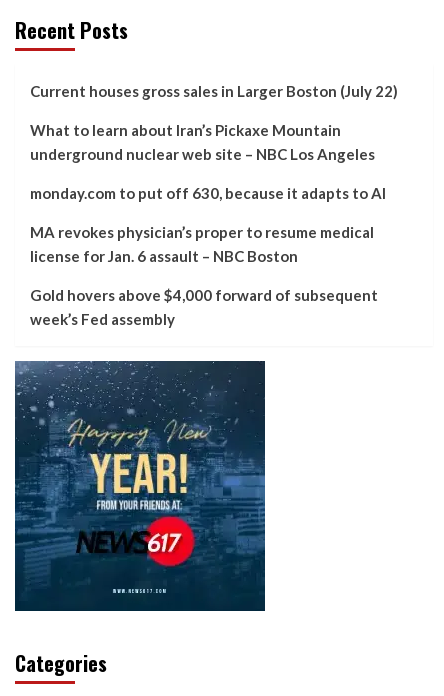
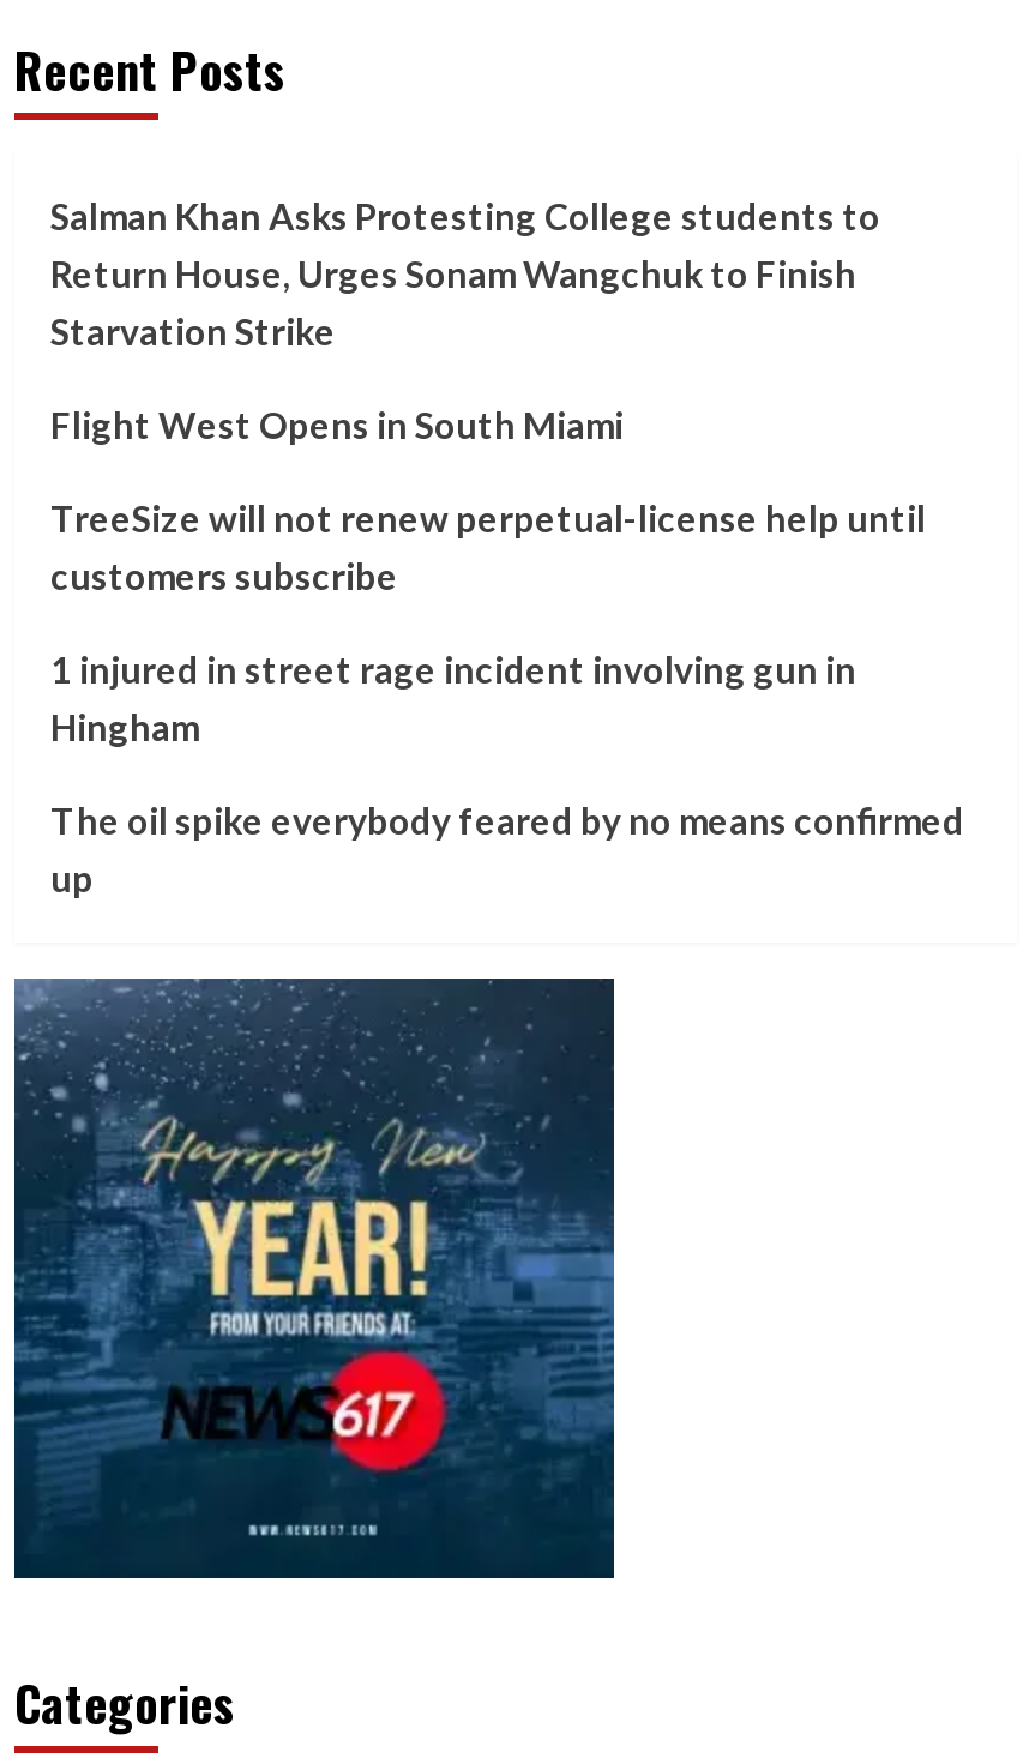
[30,82,398,100] Current houses gross sales in Larger Boston (July 22) -> [50,195,880,353] Salman Khan Asks Protesting College students to | Return House, Urges Sonam Wangchuk to Finish | Starvation Strike
[30,121,375,163] What to learn about Iran’s Pickaxe Mountain | underground nuclear web site – NBC Los Angeles -> [50,403,624,446] Flight West Opens in South Miami
[30,184,386,202] monday.com to put off 630, because it adapts to AI -> [50,497,926,597] TreeSize will not renew perpetual-license help until | customers subscribe
[30,223,374,265] MA revokes physician’s proper to resume medical | license for Jan. 6 assault – NBC Boston -> [50,648,856,749] 1 injured in street rage incident involving gun in | Hingham
[30,286,378,328] Gold hovers above $4,000 forward of subsequent | week’s Fed assembly -> [50,799,964,900] The oil spike everybody feared by no means confirmed | up

